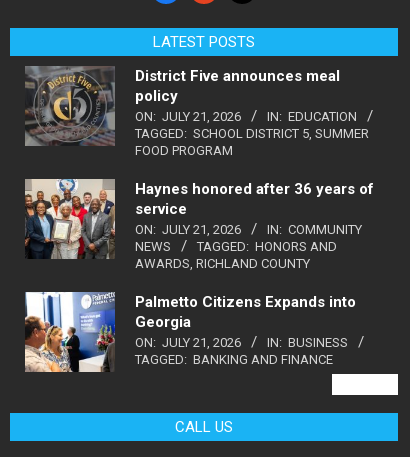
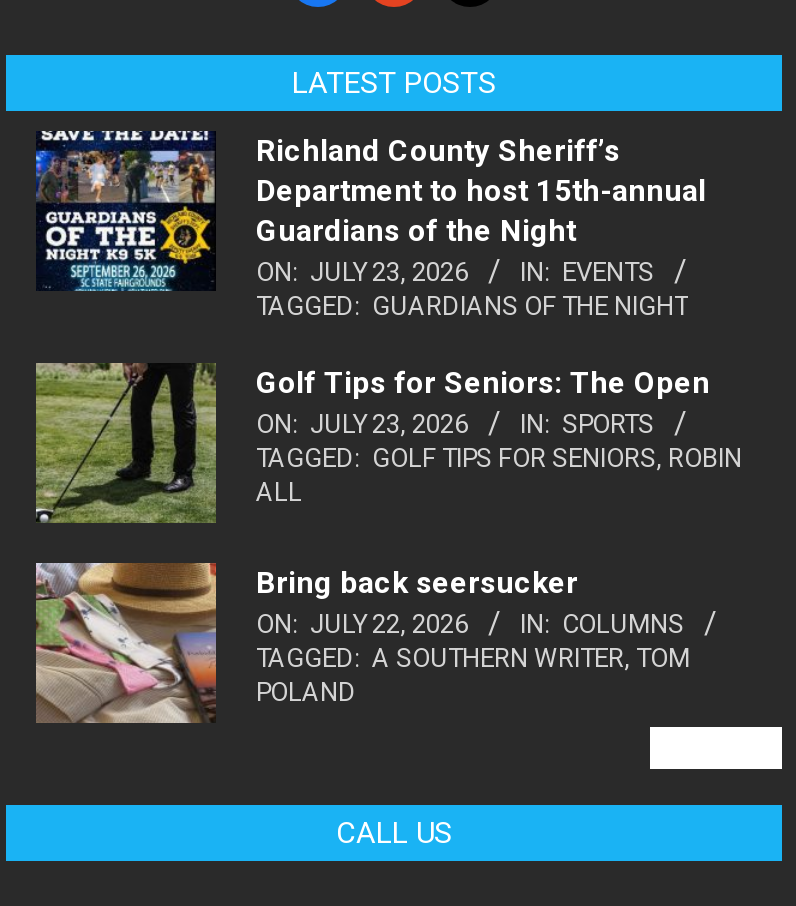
[24,65,369,158] [image] | District Five announces meal | policy | ON: JULY 21, 2026 | IN: EDUCATION | TAGGED: SCHOOL DISTRICT 5, SUMMER | FOOD PROGRAM -> [34,130,706,321] [image] | Richland County Sheriff’s | Department to host 15th-annual | Guardians of the Night | ON: JULY 23, 2026 | IN: EVENTS | TAGGED: GUARDIANS OF THE NIGHT
[25,178,374,271] [image] | Haynes honored after 36 years of | service | ON: JULY 21, 2026 | IN: COMMUNITY | NEWS | TAGGED: HONORS AND | AWARDS, RICHLAND COUNTY -> [34,358,742,524] [image] | Golf Tips for Seniors: The Open | ON: JULY 23, 2026 | IN: SPORTS | TAGGED: GOLF TIPS FOR SENIORS, ROBIN | ALL
[25,291,356,373] [image] | Palmetto Citizens Expands into | Georgia | ON: JULY 21, 2026 | IN: BUSINESS | TAGGED: BANKING AND FINANCE -> [34,562,690,724] [image] | Bring back seersucker | ON: JULY 22, 2026 | IN: COLUMNS | TAGGED: A SOUTHERN WRITER, TOM | POLAND

